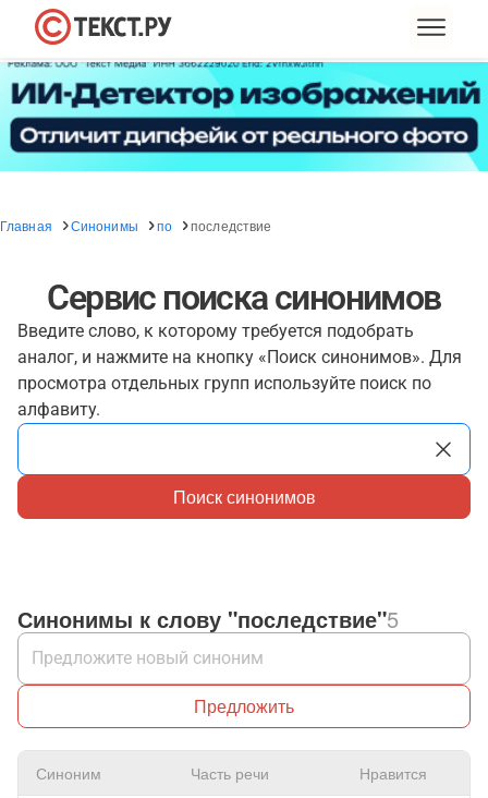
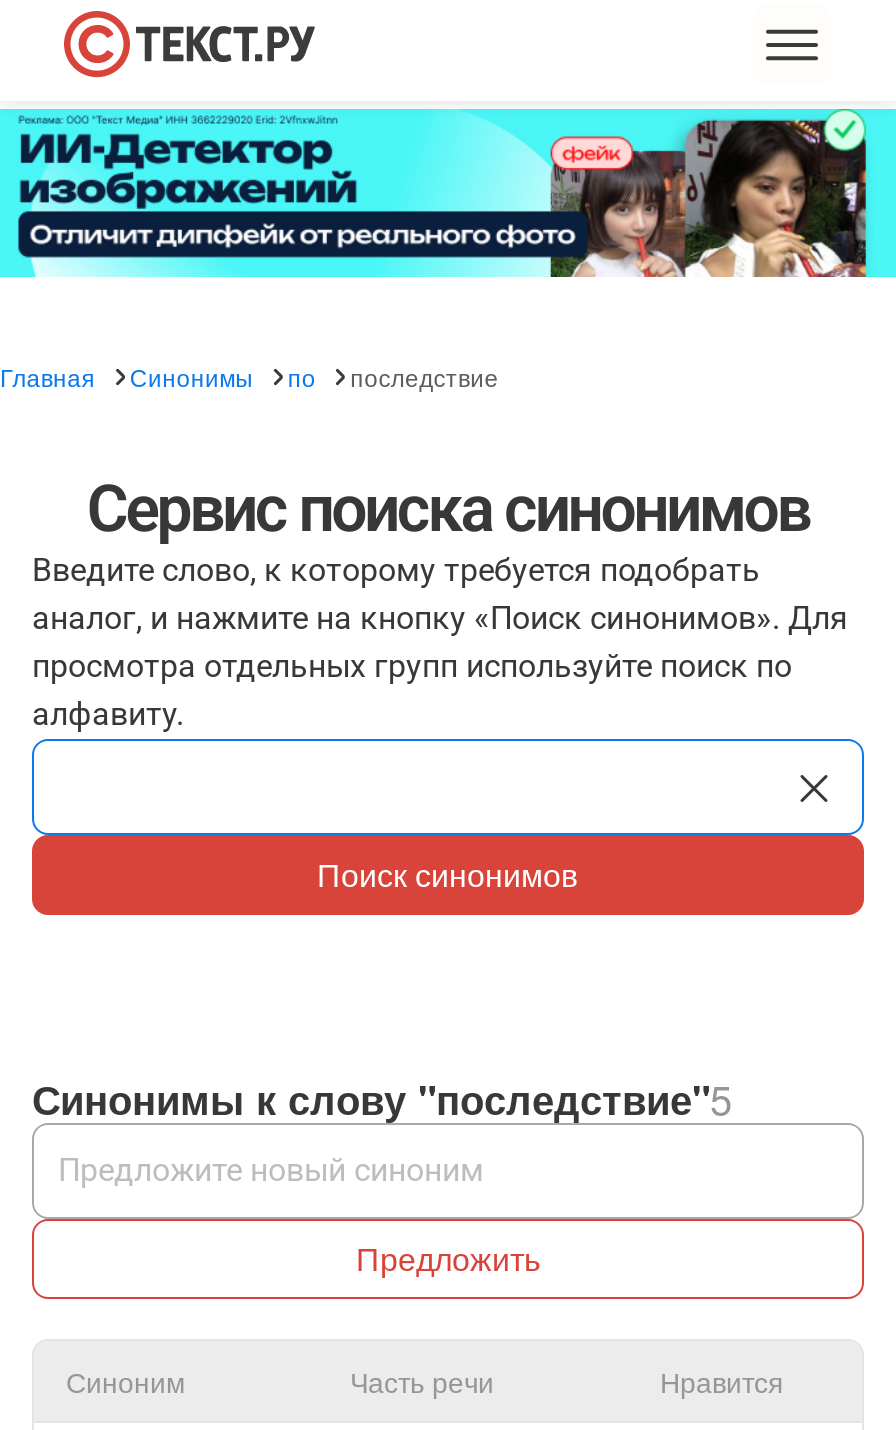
[3,61,481,172] [image] -> [6,107,878,279] [image]

